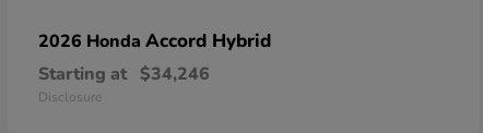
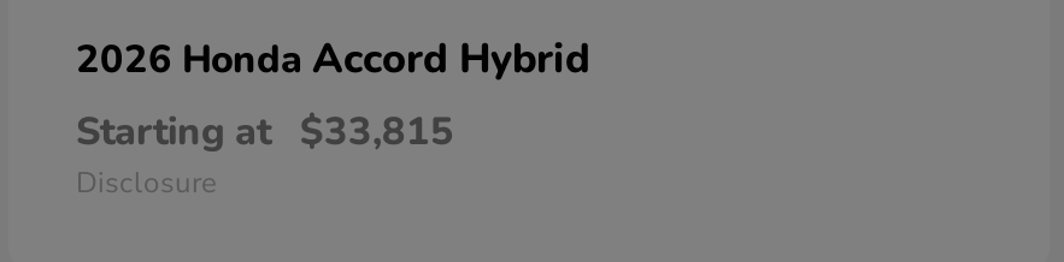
[38,62,210,86] Starting at $34,246 -> [76,106,454,159] Starting at $33,815

